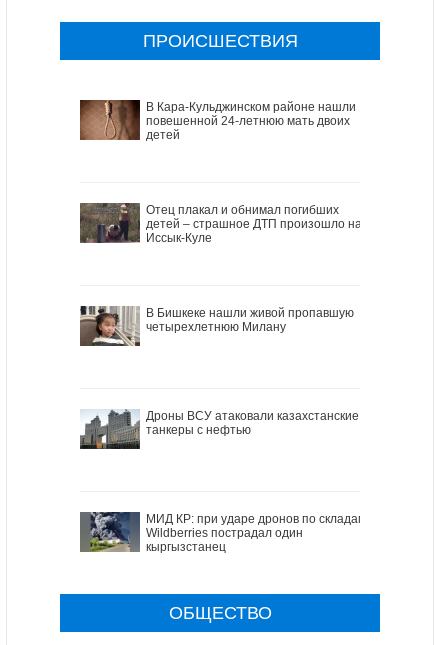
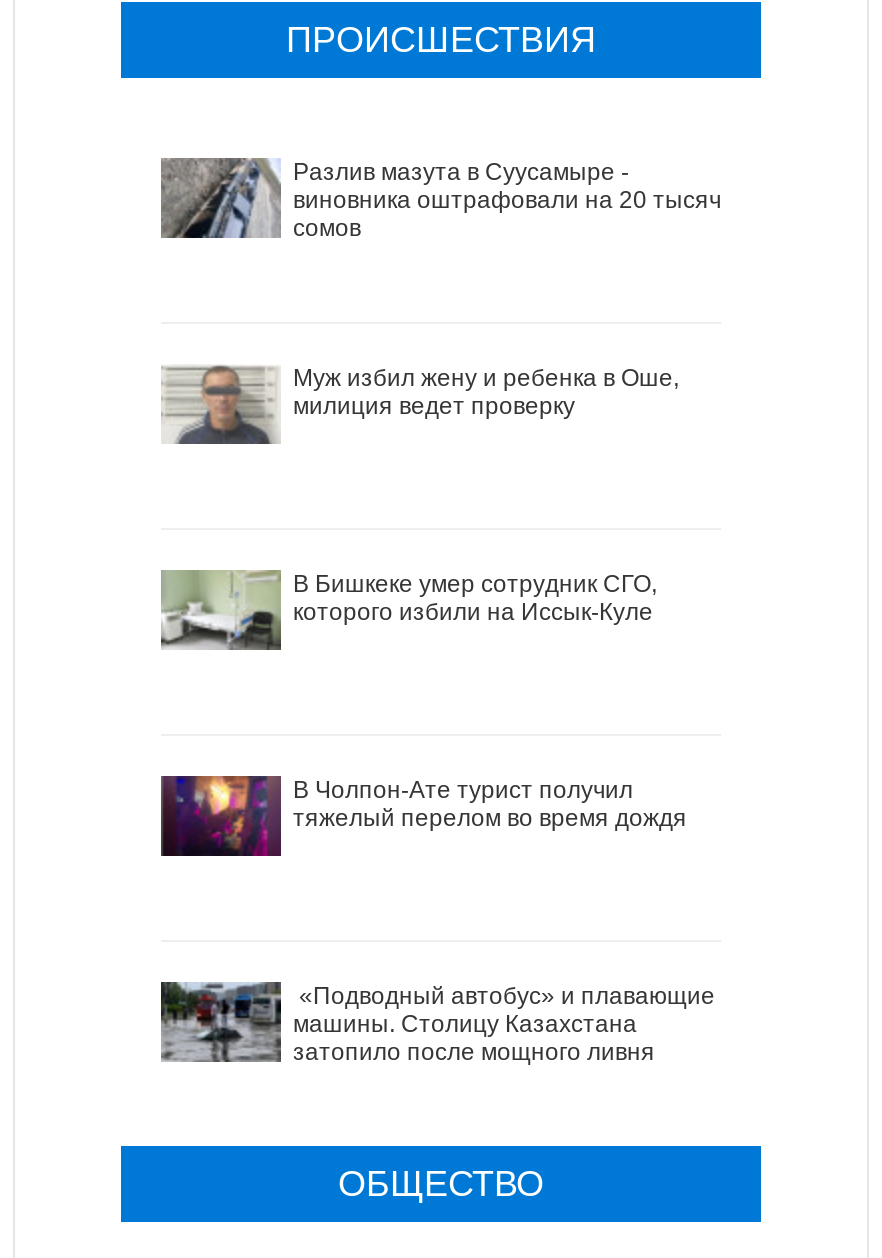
[80,100,356,142] [image] | В Кара-Кульджинском районе нашли | повешенной 24-летнюю мать двоих | детей -> [161,158,721,242] [image] | Разлив мазута в Суусамыре - | виновника оштрафовали на 20 тысяч | сомов
[79,202,362,245] [image] | Отец плакал и обнимал погибших | детей – страшное ДТП произошло на | Иссык-Куле -> [161,364,679,444] [image] | Муж избил жену и ребенка в Оше, | милиция ведет проверку
[79,306,354,346] [image] | В Бишкеке нашли живой пропавшую | четырехлетнюю Милану -> [161,570,657,650] [image] | В Бишкеке умер сотрудник СГО, | которого избили на Иссык-Куле
[80,409,359,449] [image] | Дроны ВСУ атаковали казахстанские | танкеры с нефтью -> [159,774,687,856] [image] | В Чолпон-Ате турист получил | тяжелый перелом во время дождя
[80,511,366,554] [image] | МИД КР: при ударе дронов по складам | Wildberries пострадал один | кыргызстанец -> [161,982,715,1066] [image] | «Подводный автобус» и плавающие | машины. Столицу Казахстана | затопило после мощного ливня

